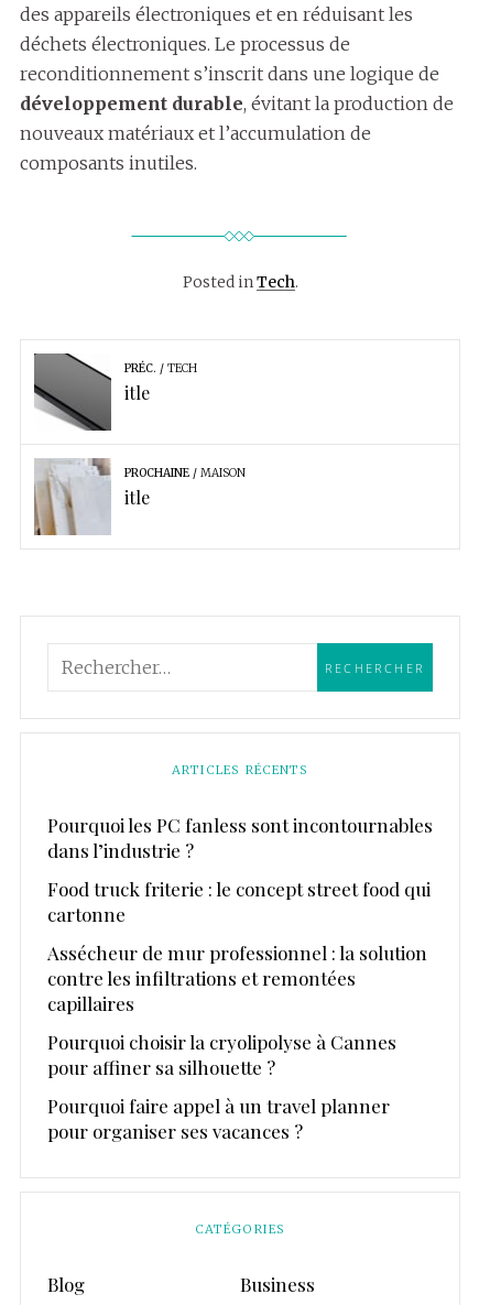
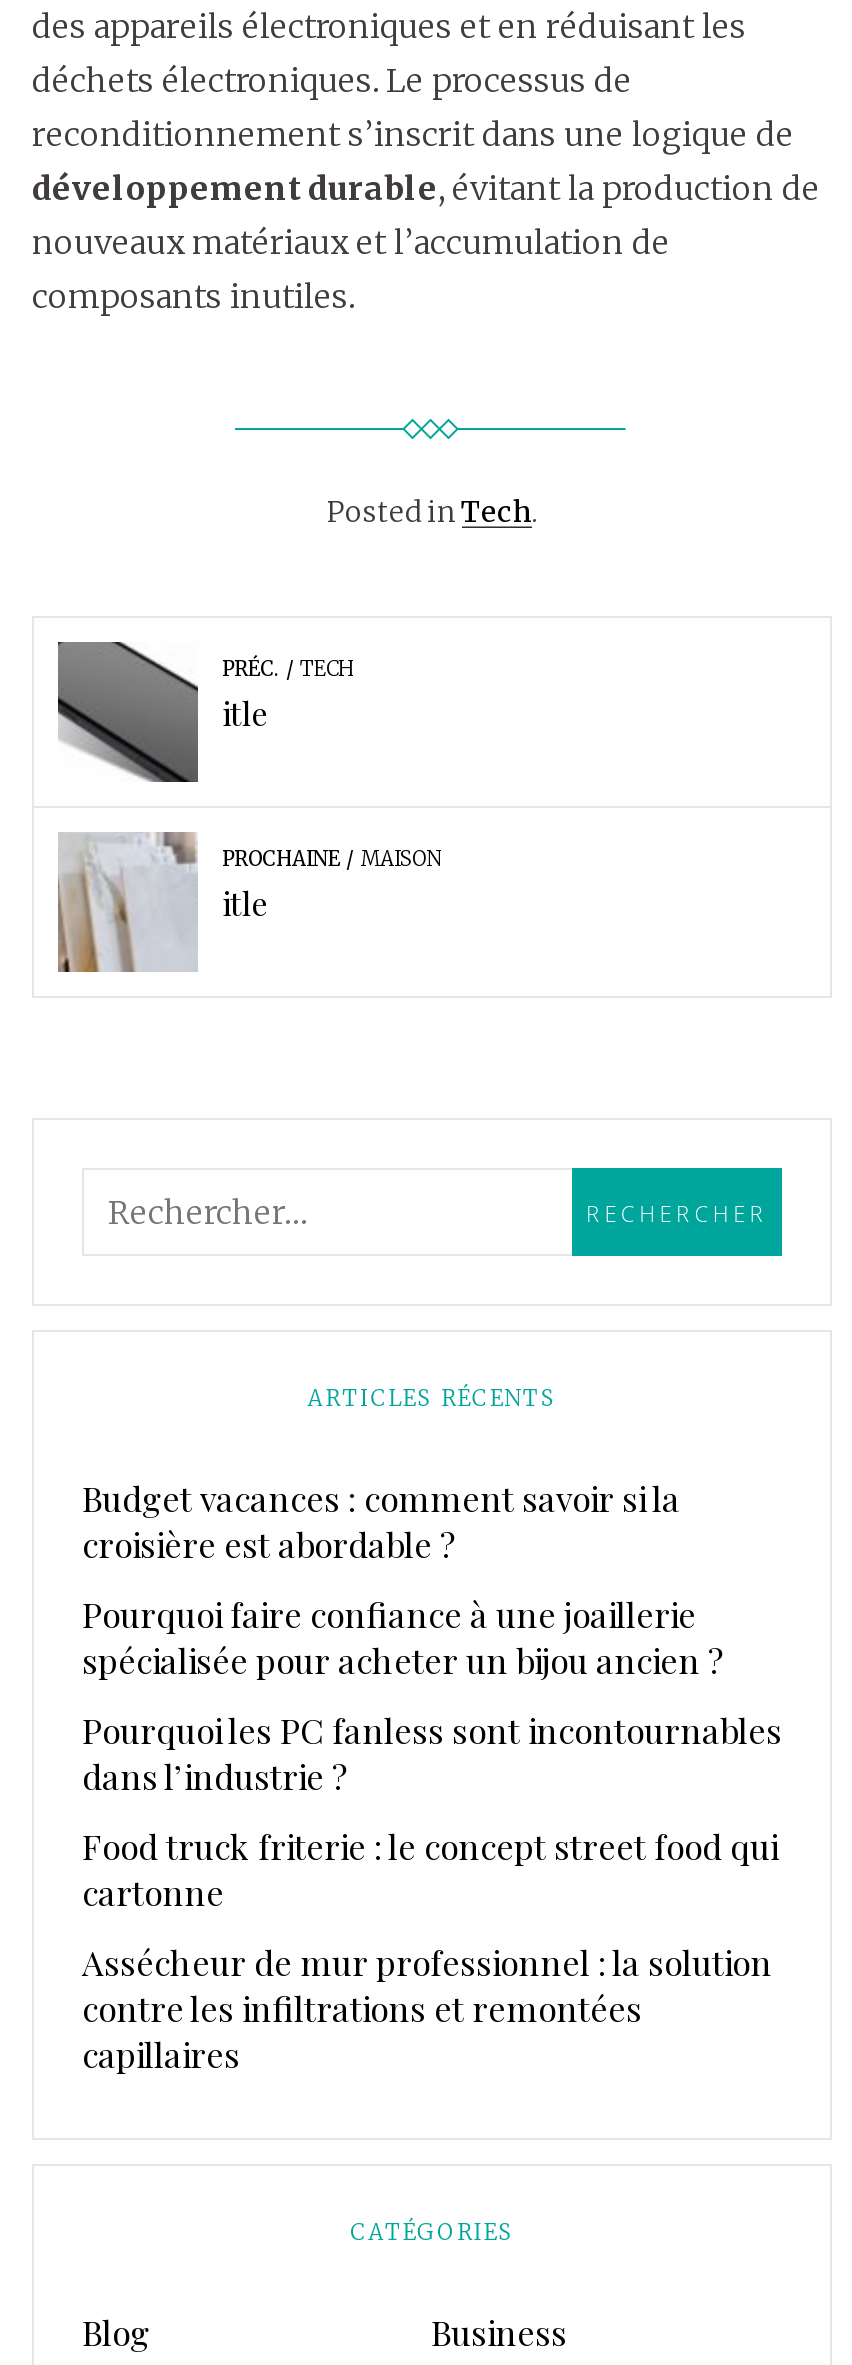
none -> [82,1476,724,1682] Budget vacances : comment savoir si la | croisière est abordable ? | Pourquoi faire confiance à une joaillerie | spécialisée pour acheter un bijou ancien ?
moved [47,813,433,1016] -> [82,1708,782,2076]: Pourquoi les PC fanless sont incontournables | dans l’industrie ? | Food truck friterie : le concept street food qui | cartonne | Assécheur de mur professionnel : la solution | contre les infiltrations et remontées | capillaires
[47,1030,396,1143] Pourquoi choisir la cryolipolyse à Cannes | pour affiner sa silhouette ? | Pourquoi faire appel à un travel planner | pour organiser ses vacances ? -> none

